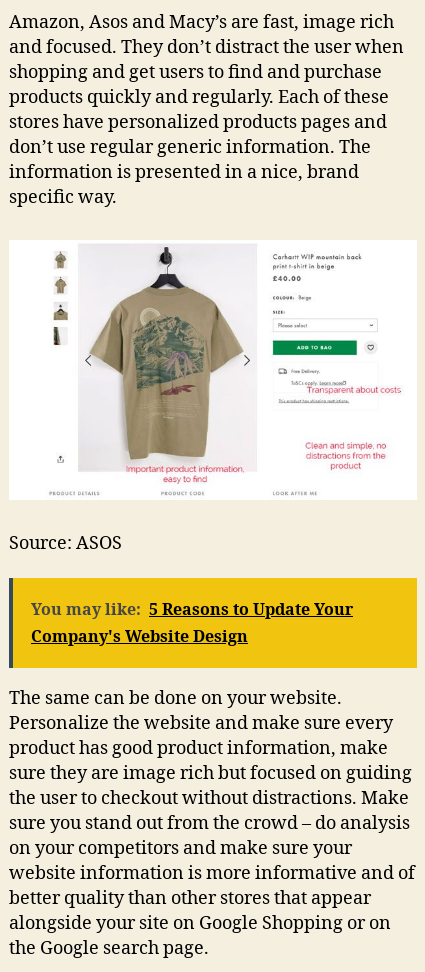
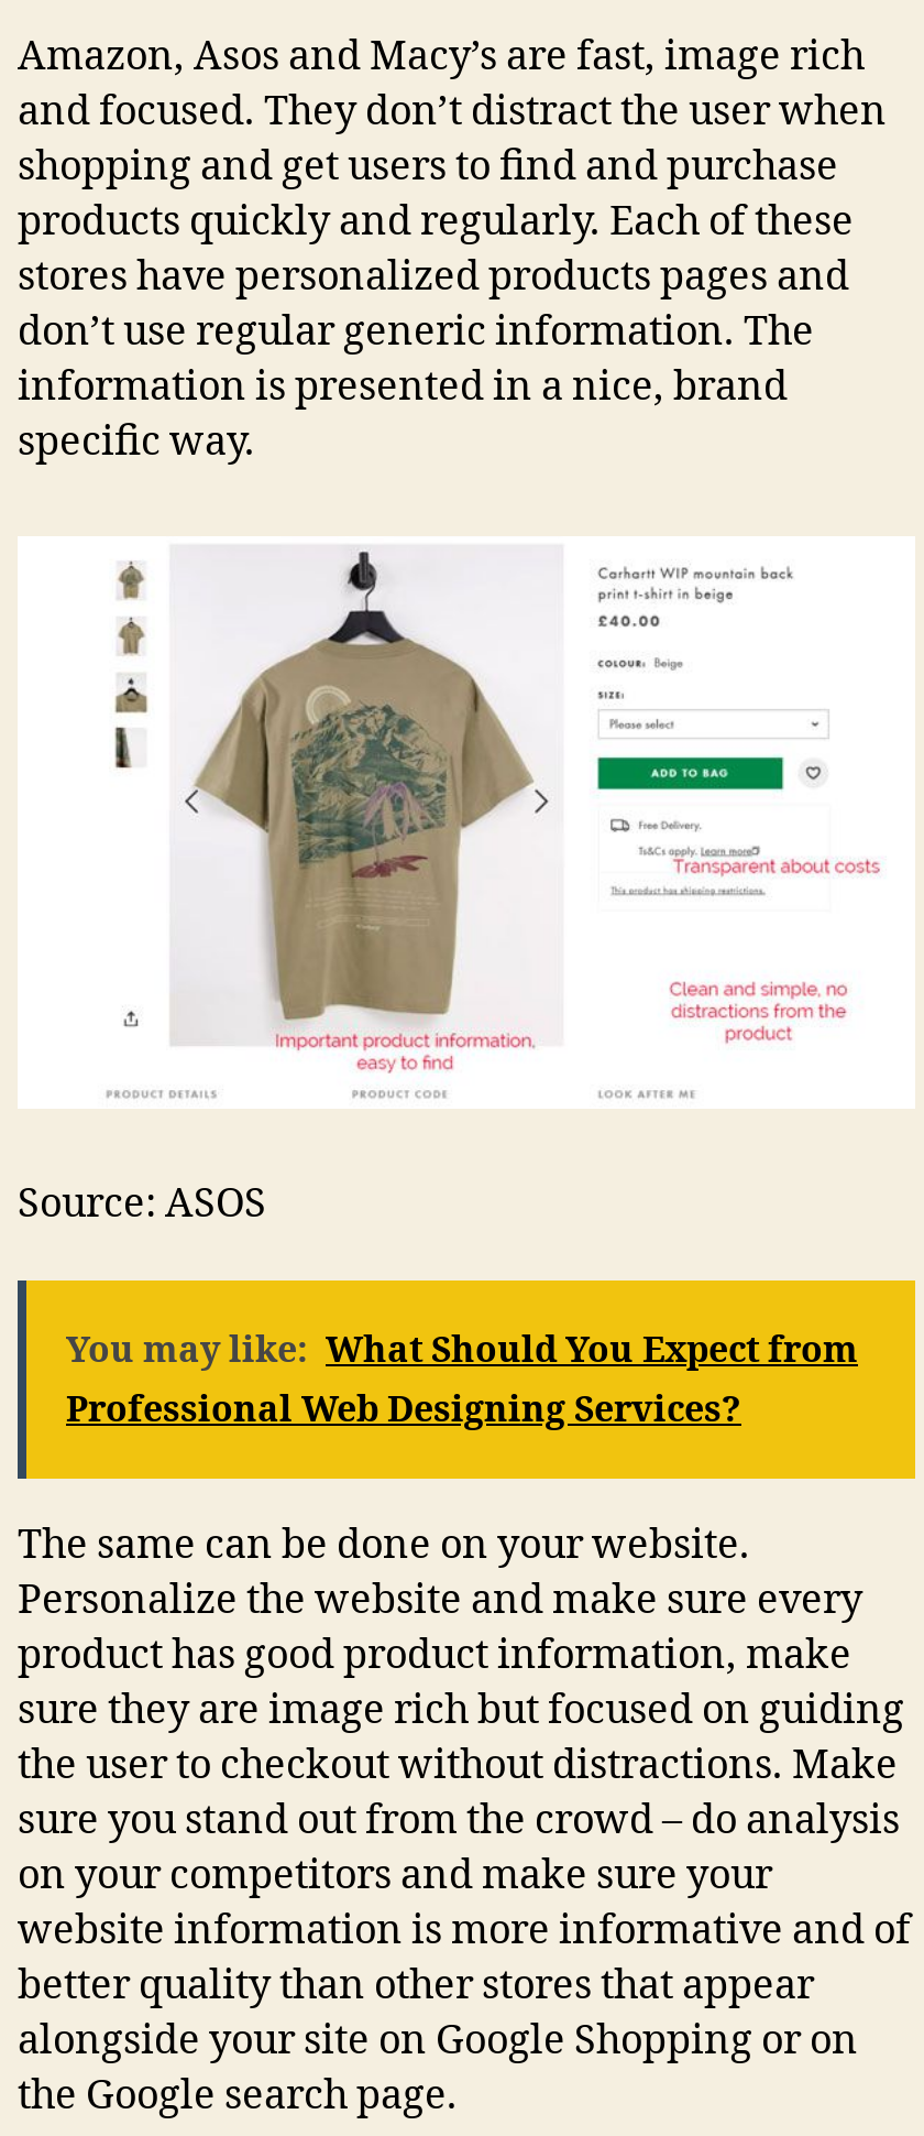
[31,600,353,647] You may like: 5 Reasons to Update Your | Company's Website Design -> [66,1329,858,1433] You may like: What Should You Expect from | Professional Web Designing Services?

